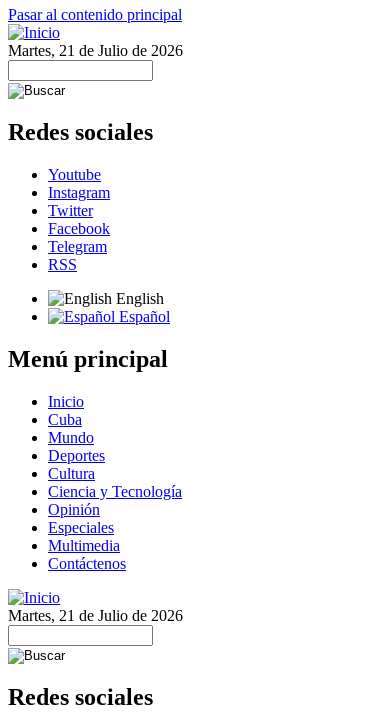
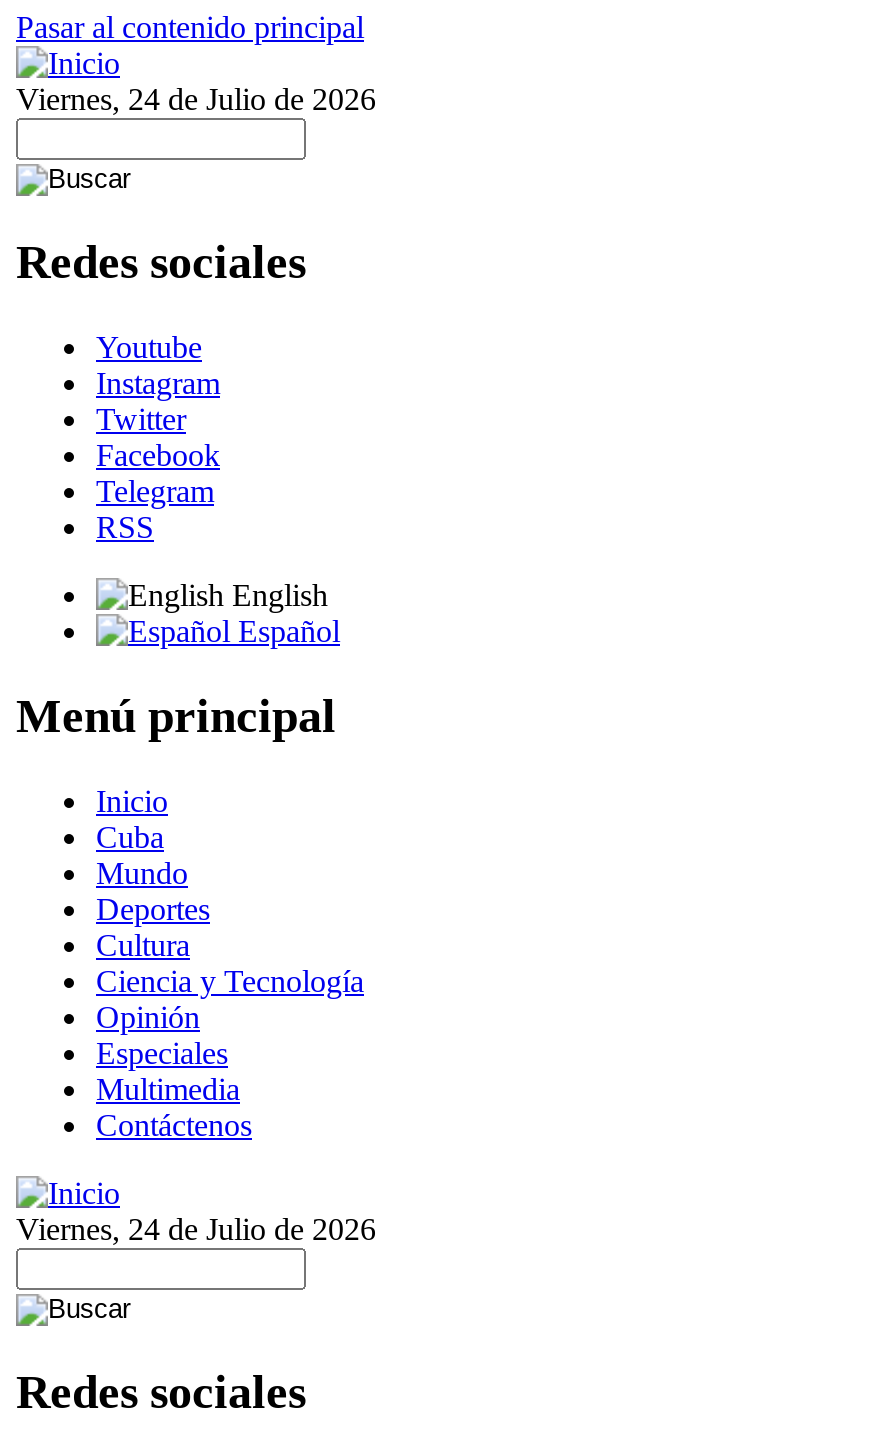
[8,42,183,59] Martes, 21 de Julio de 2026 -> [16,82,376,116] Viernes, 24 de Julio de 2026
[8,607,183,624] Martes, 21 de Julio de 2026 -> [16,1211,376,1245] Viernes, 24 de Julio de 2026

